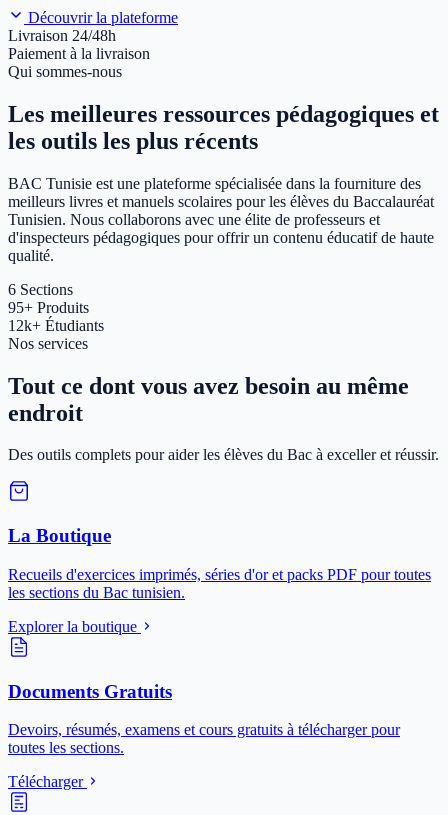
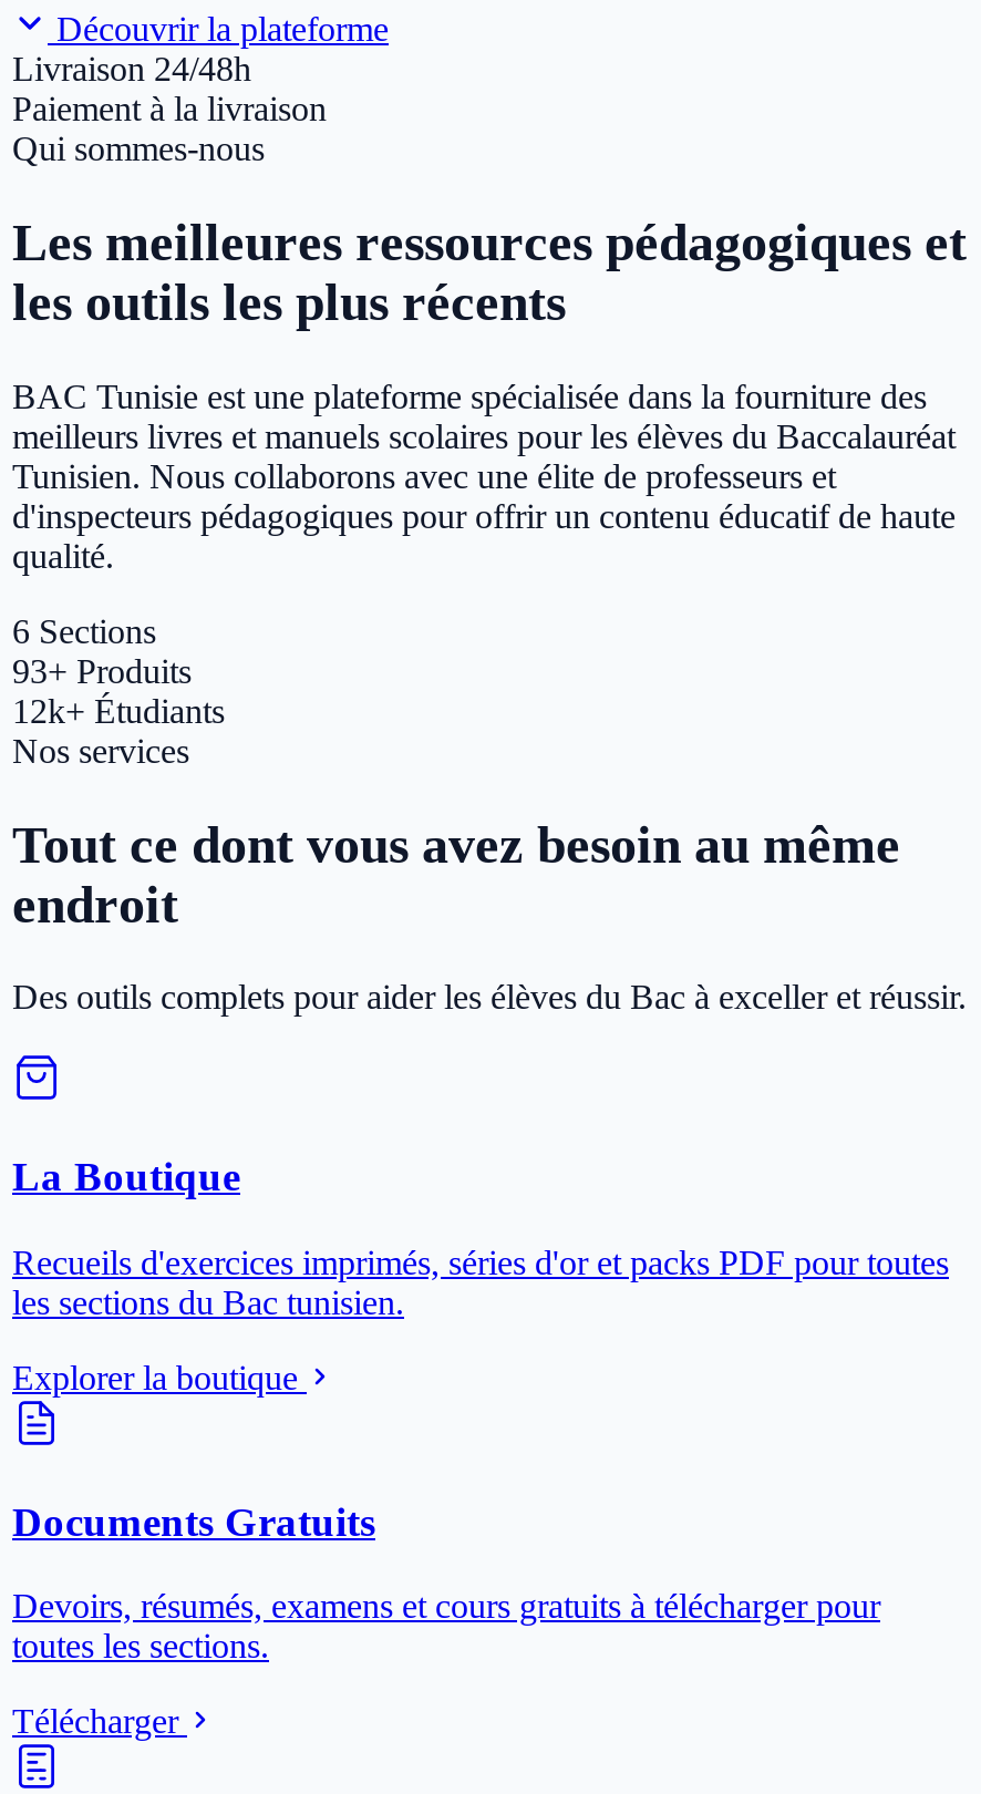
[8,299,89,316] 95+ Produits -> [12,651,192,689] 93+ Produits

